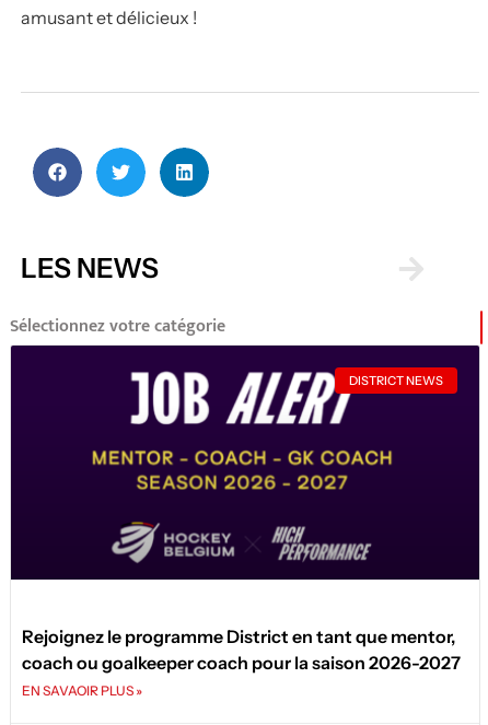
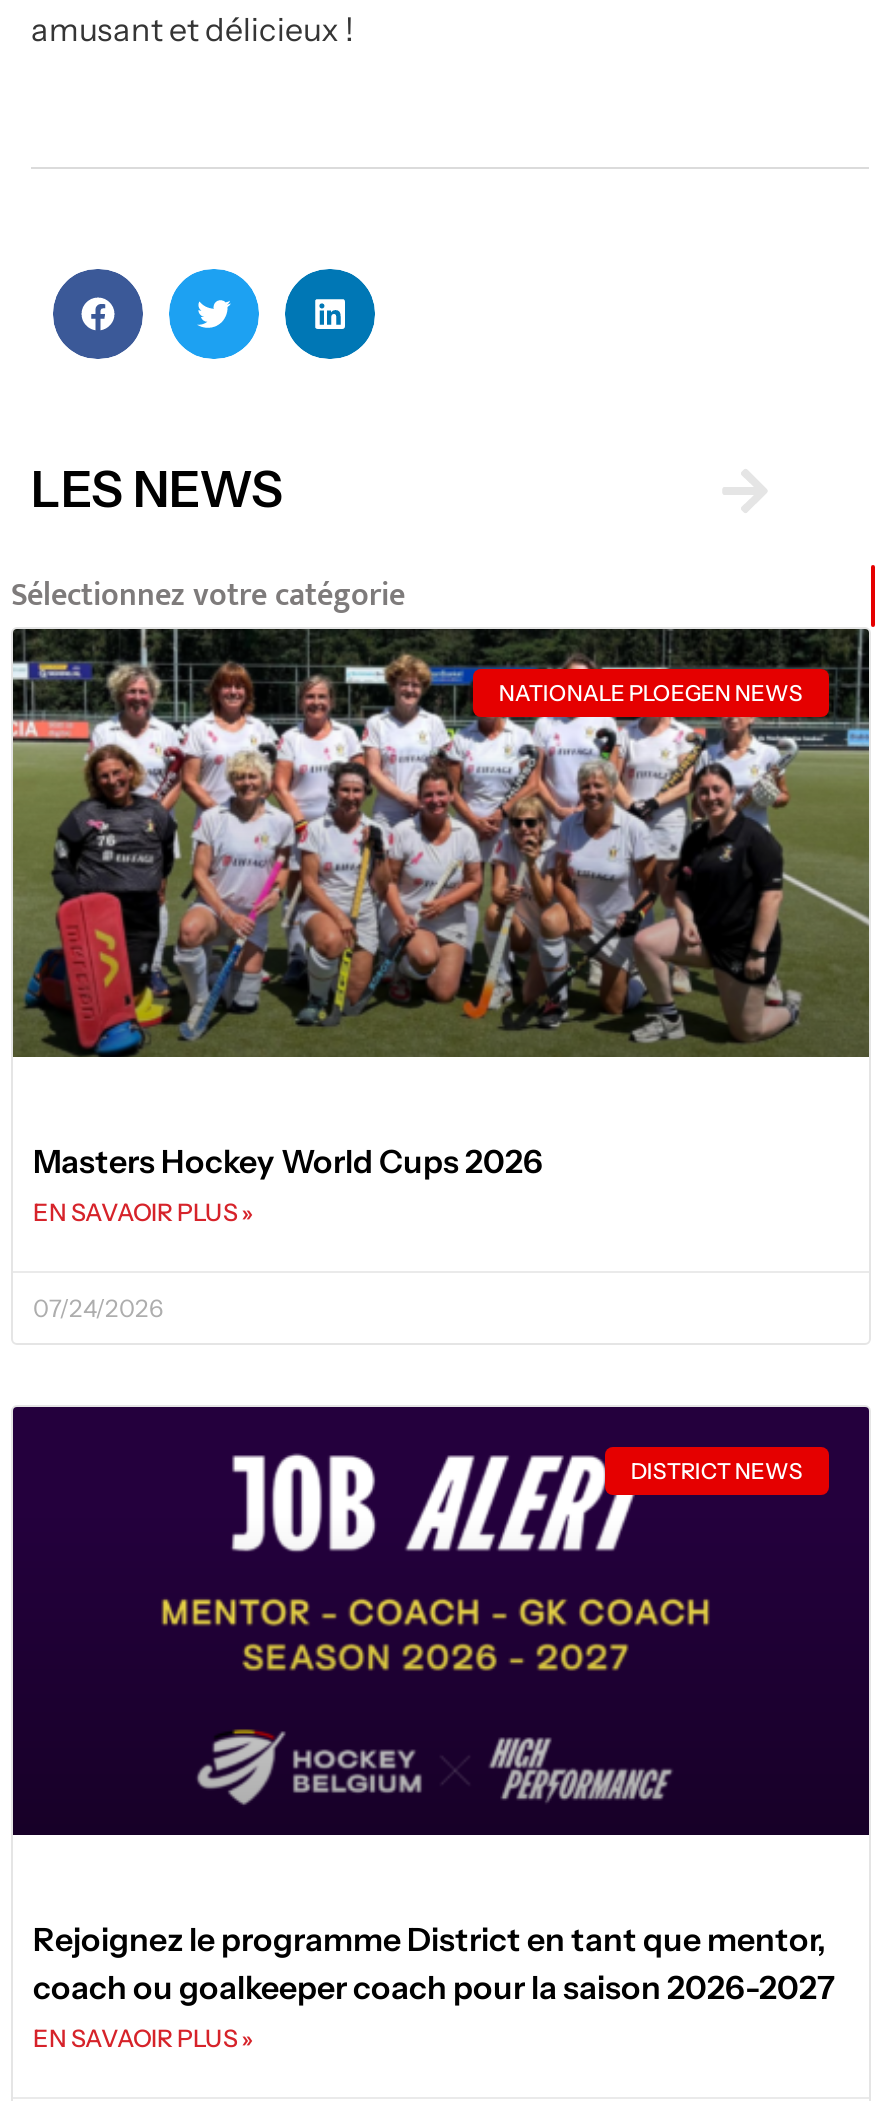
none -> [11,626,871,1060] [image] | NATIONALE PLOEGEN NEWS
none -> [33,1142,543,1324] Masters Hockey World Cups 2026 | EN SAVAOIR PLUS » | 07/24/2026

